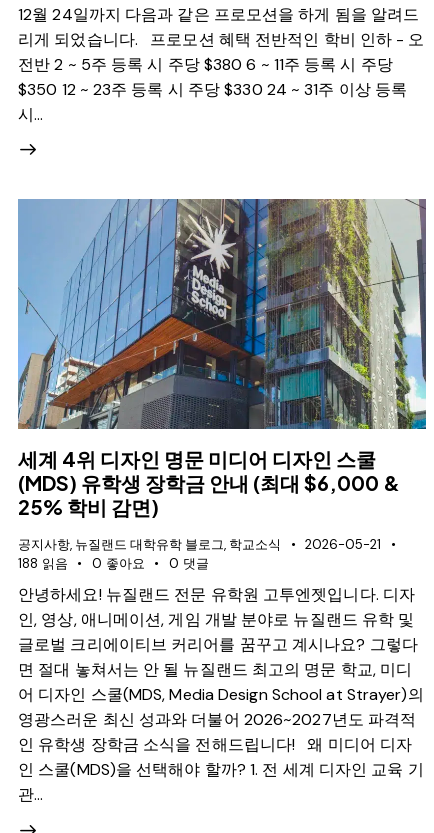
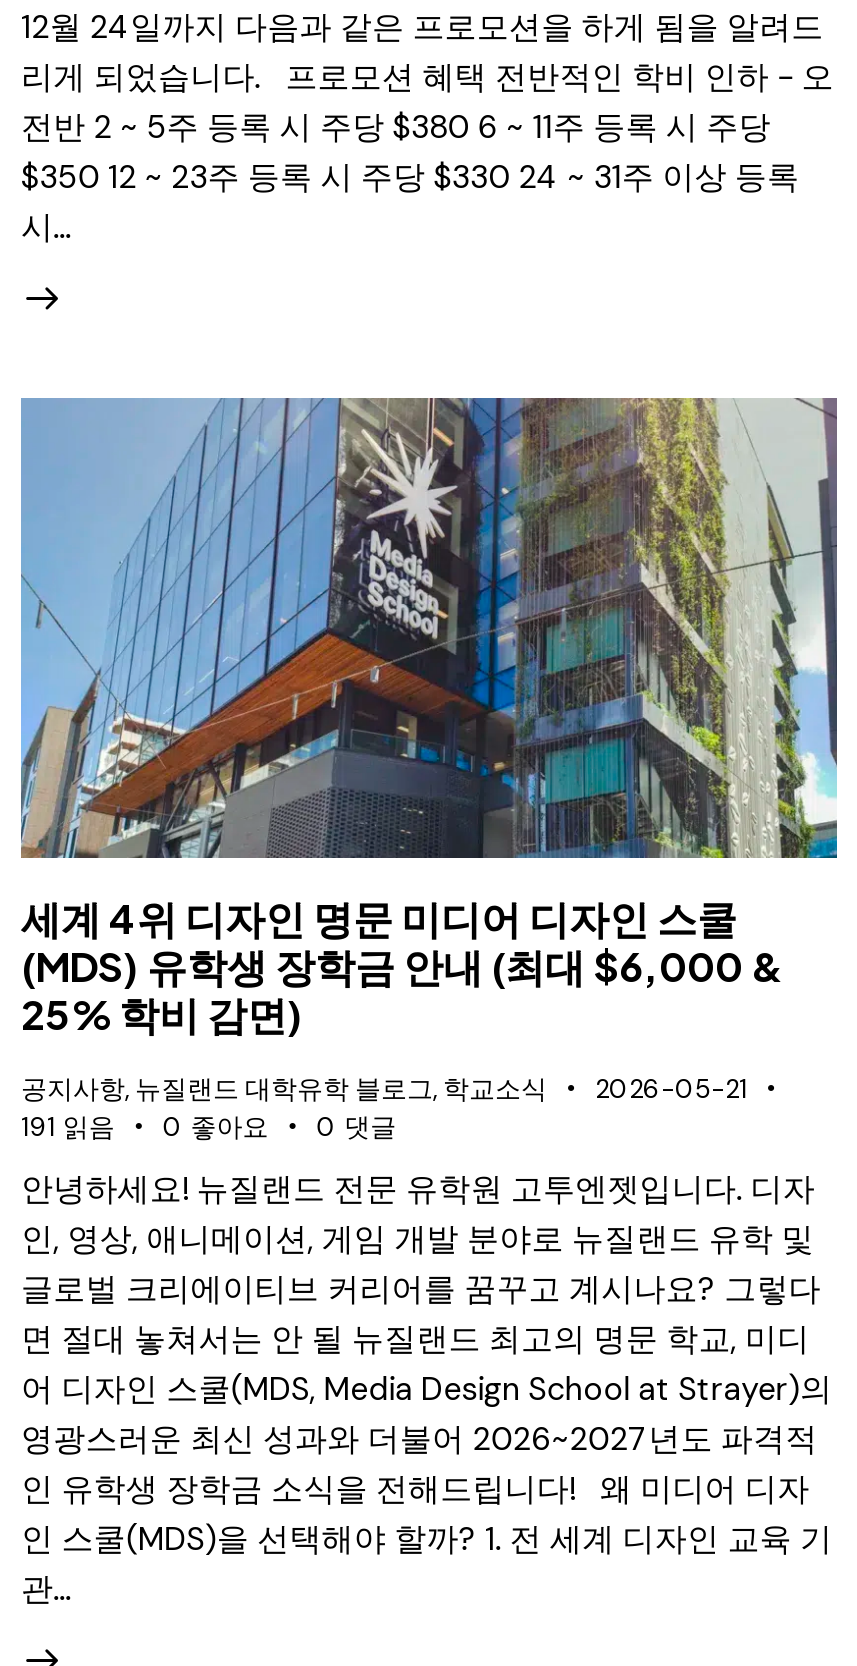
[18,555,209,572] 188 읽음 0 좋아요 0 댓글 -> [21,1110,396,1144] 191 읽음 0 좋아요 0 댓글

